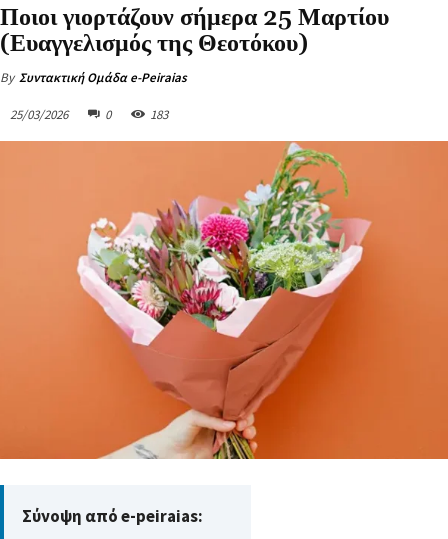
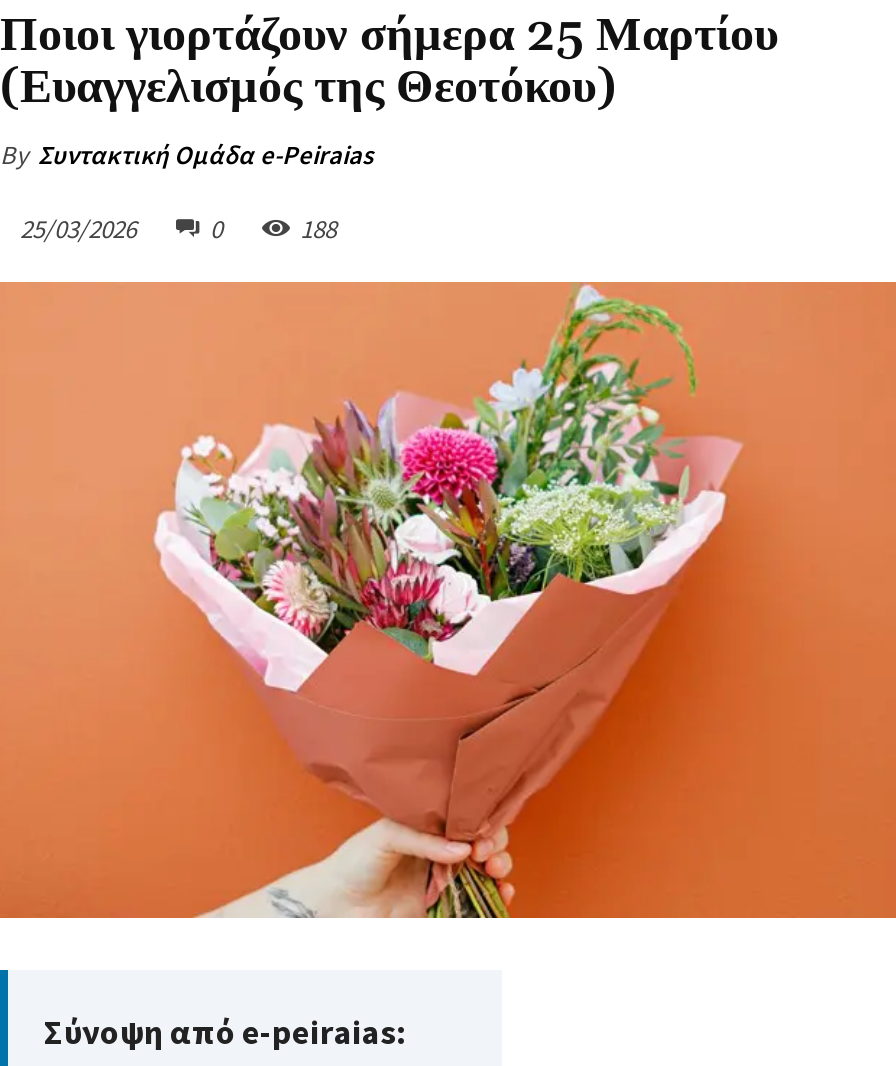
[150,106,168,123] 183 -> [300,211,336,245] 188

